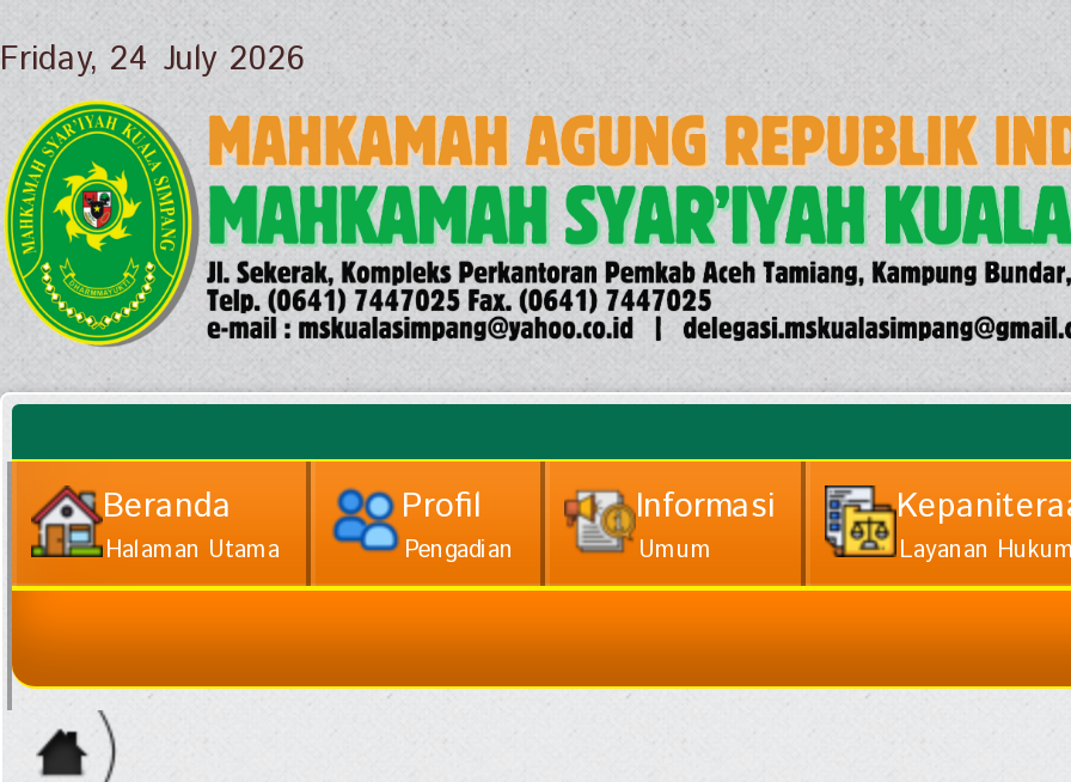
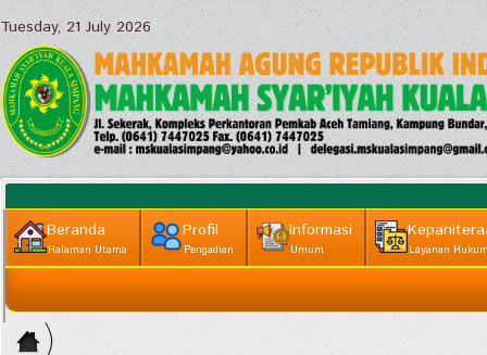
[0,36,306,84] Friday, 24 July 2026 -> [0,16,151,38] Tuesday, 21 July 2026

